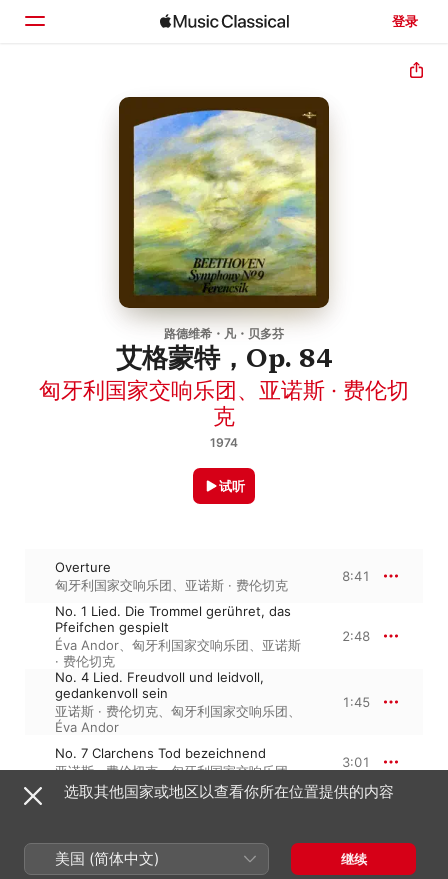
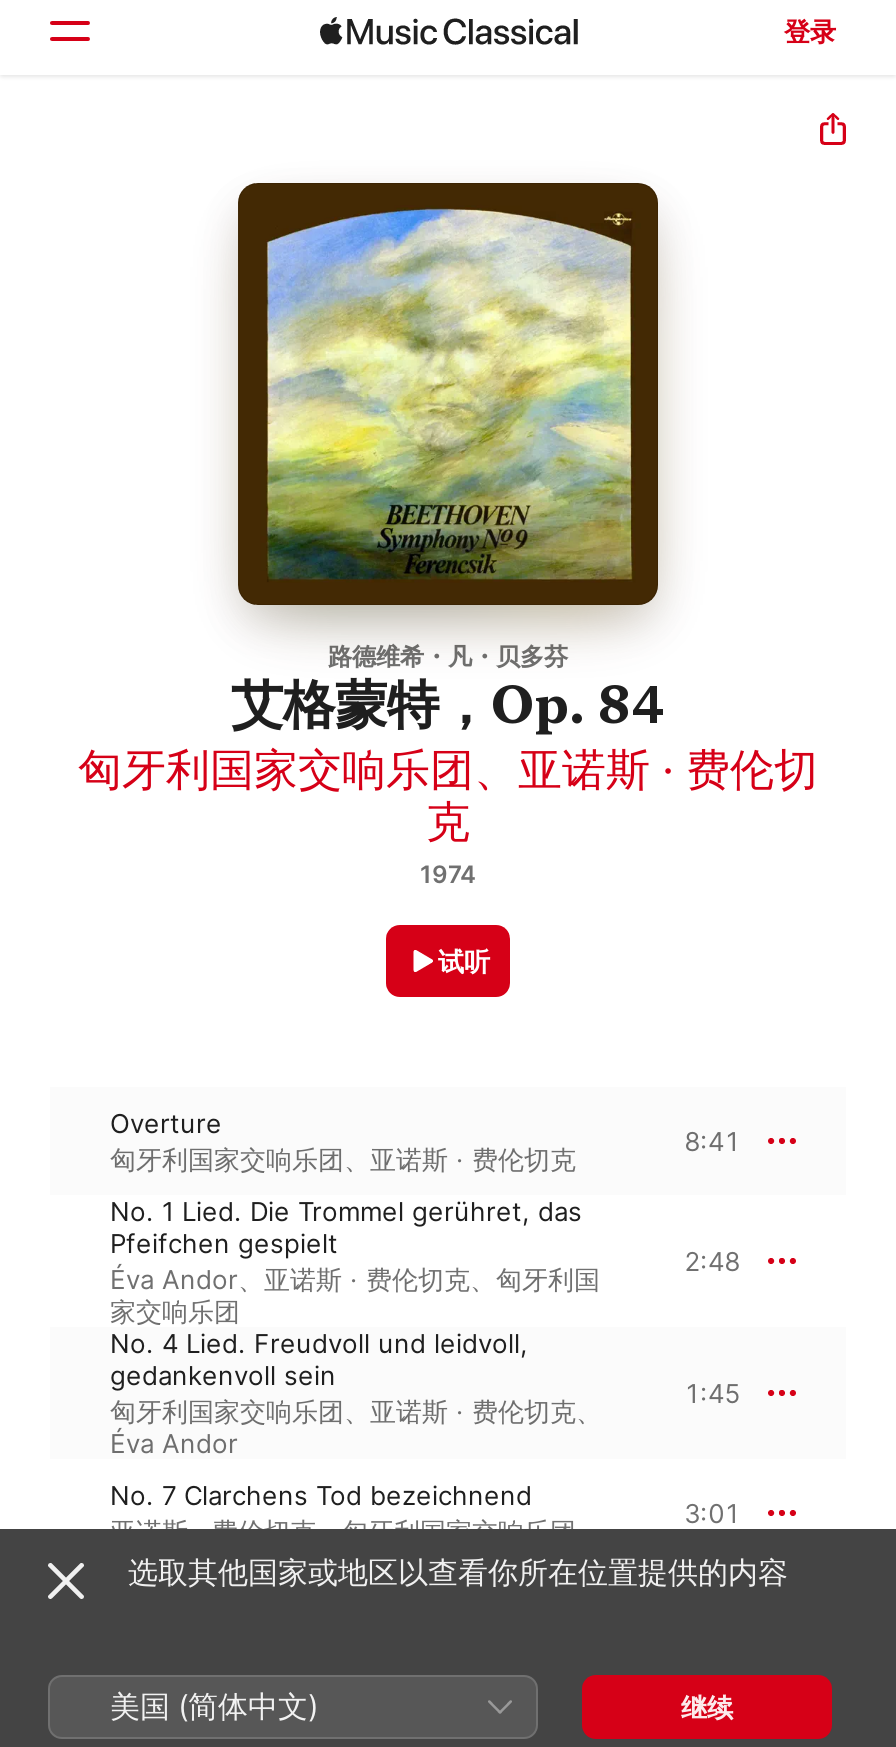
[55,637,301,669] Éva Andor、匈牙利国家交响乐团、亚诺斯 | · 费伦切克 -> [110,1263,600,1327] Éva Andor、亚诺斯 · 费伦切克、匈牙利国 | 家交响乐团
[55,703,301,719] 亚诺斯 · 费伦切克、匈牙利国家交响乐团、 -> [110,1395,602,1427] 匈牙利国家交响乐团、亚诺斯 · 费伦切克、

